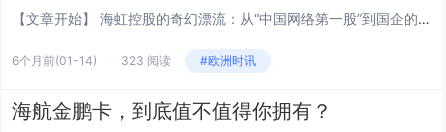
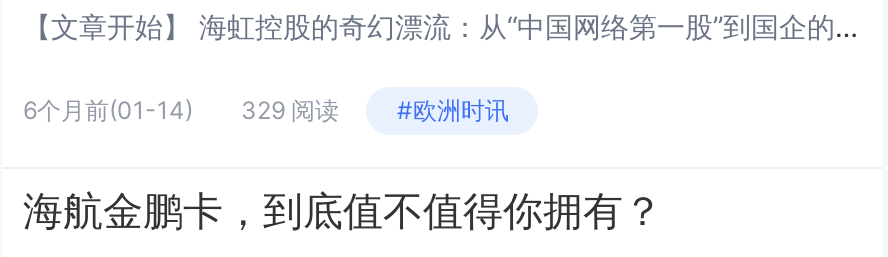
[12,53,256,68] 6个月前(01-14) 323 阅读 #欧洲时讯 -> [23,95,509,125] 6个月前(01-14) 329 阅读 #欧洲时讯

